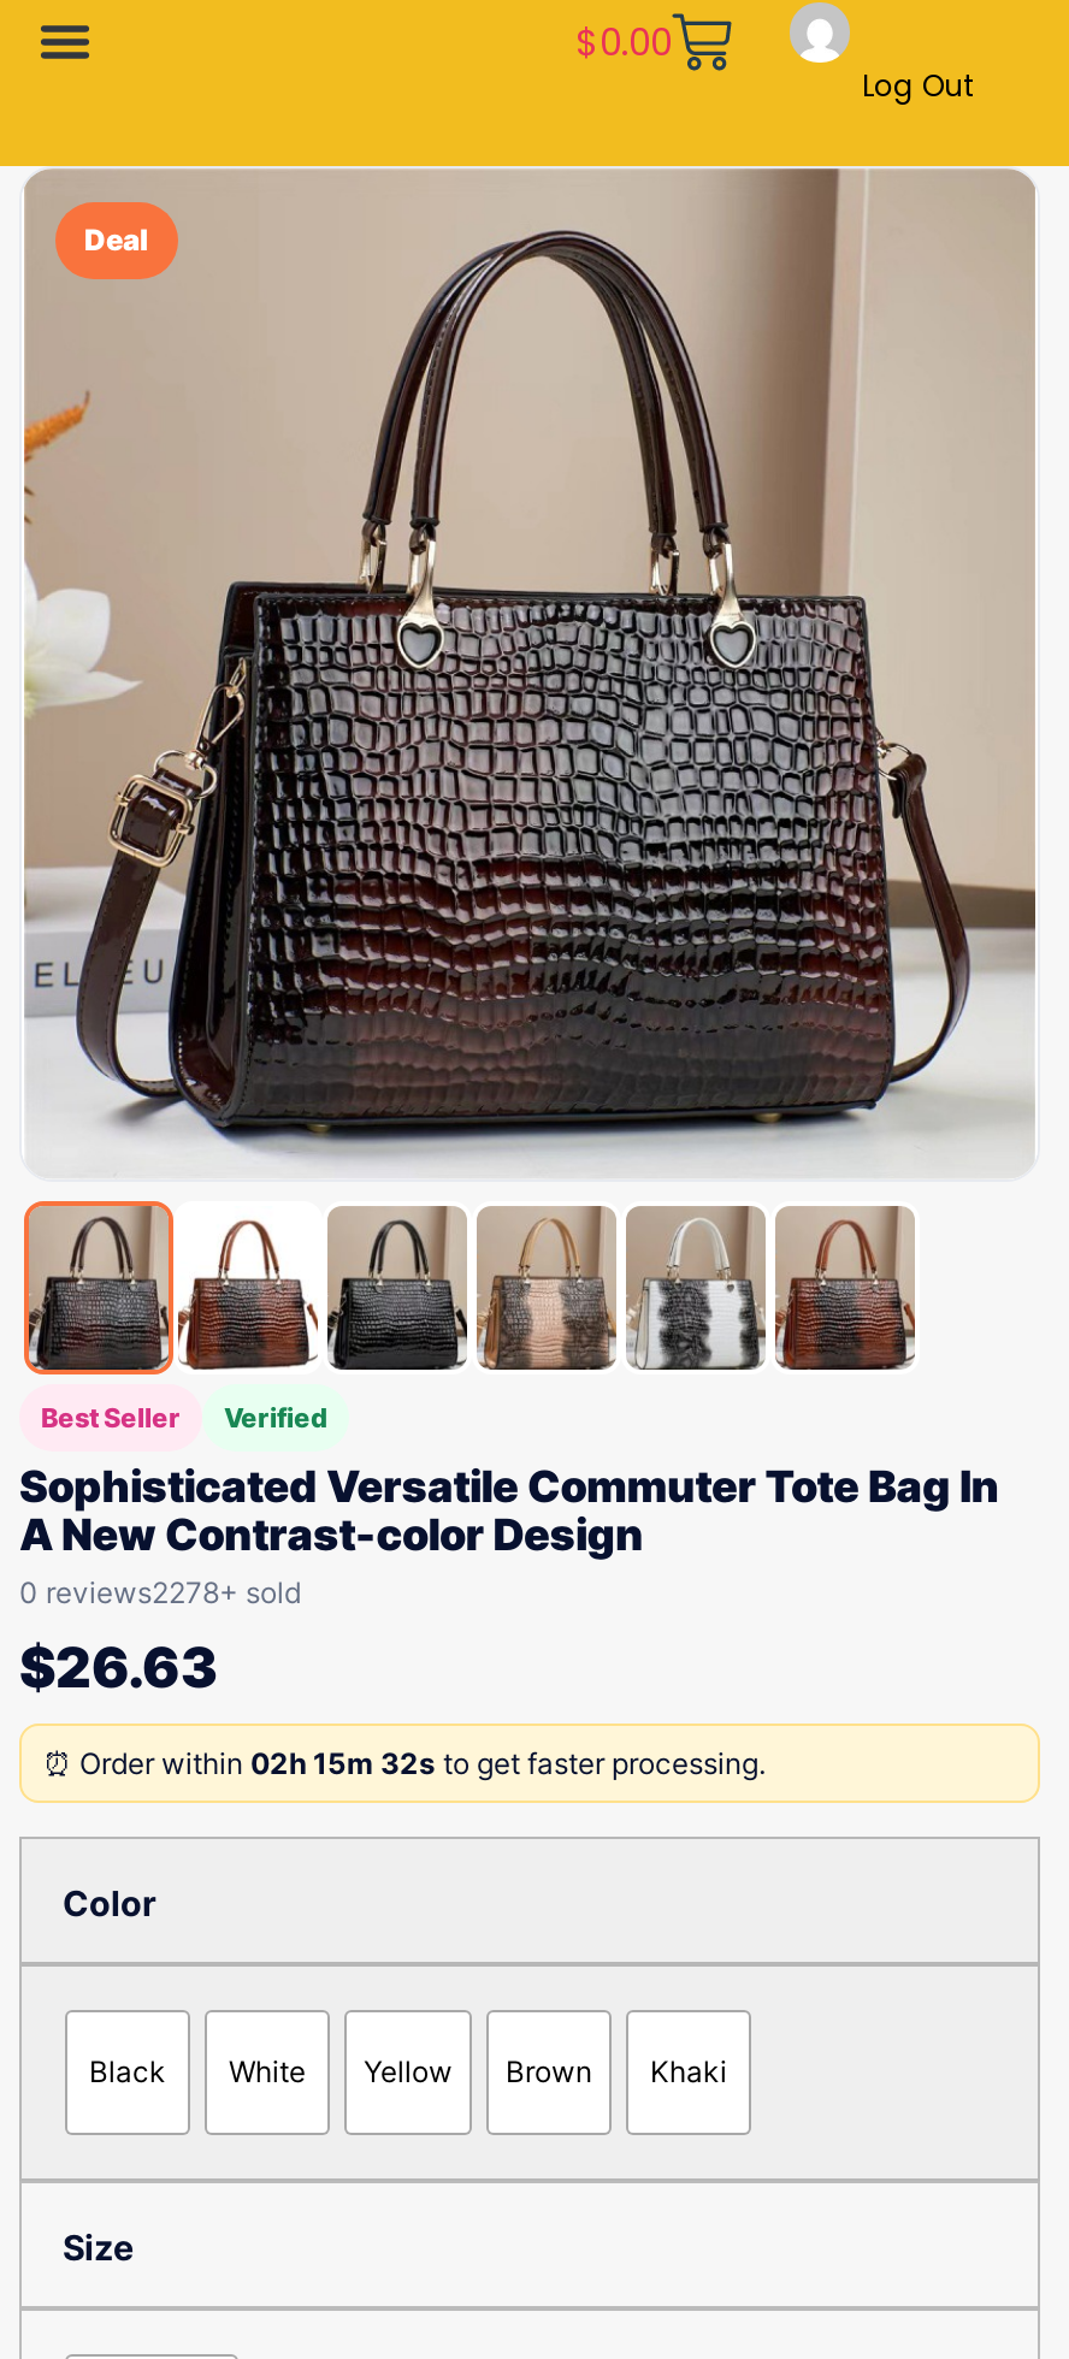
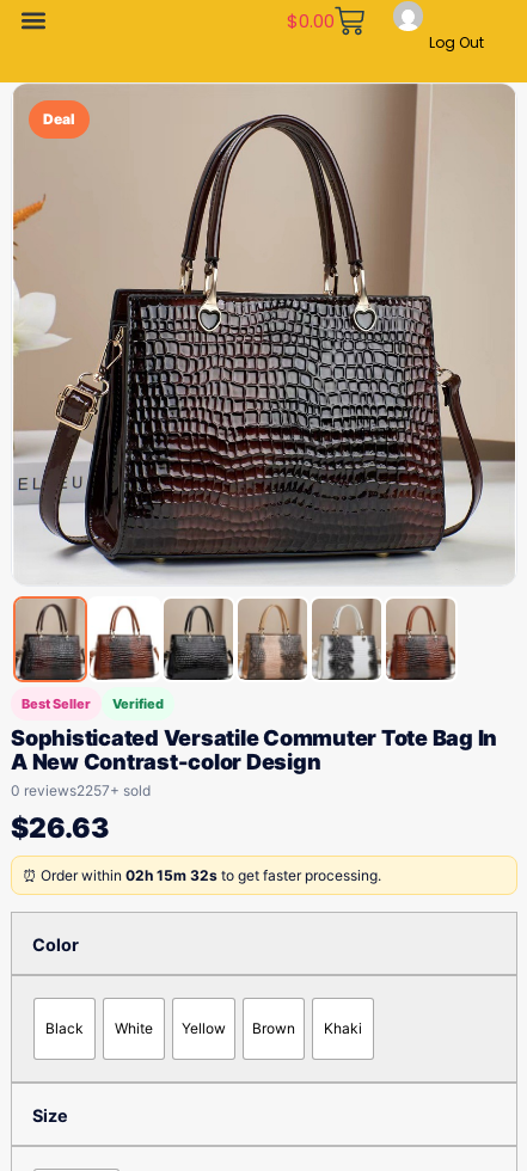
[19,1574,301,1610] 0 reviews2278+ sold -> [11,781,151,799] 0 reviews2257+ sold

